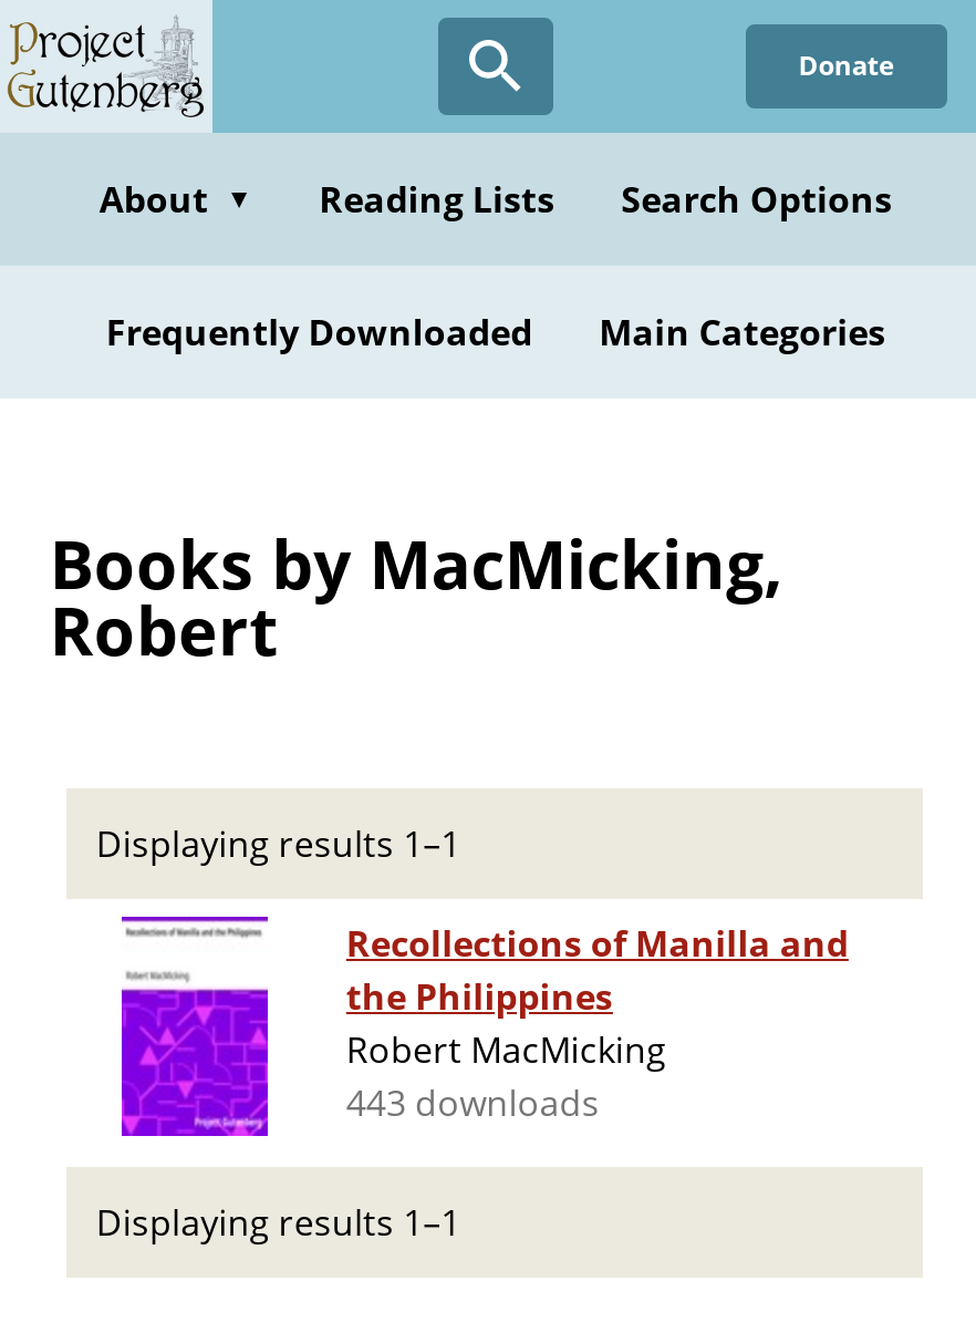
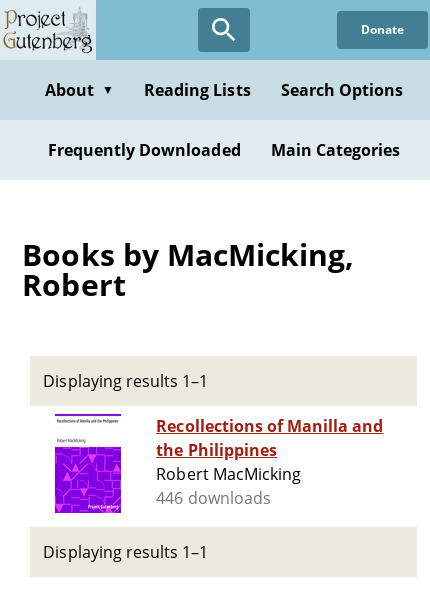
[346,1079,600,1128] 443 downloads -> [156,487,271,509] 446 downloads

